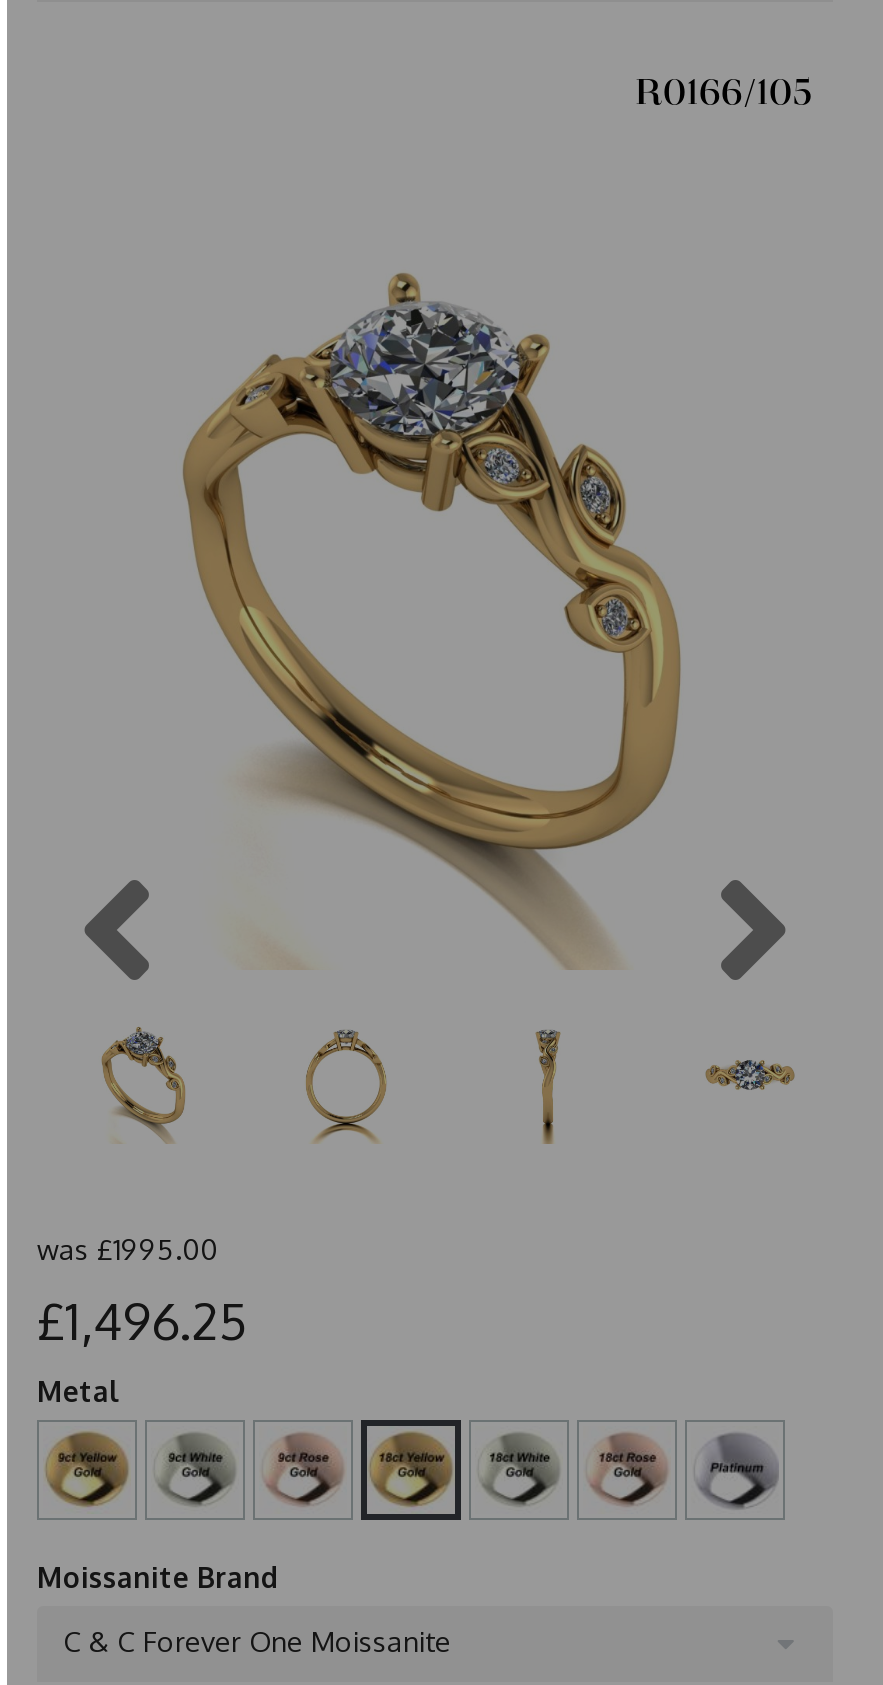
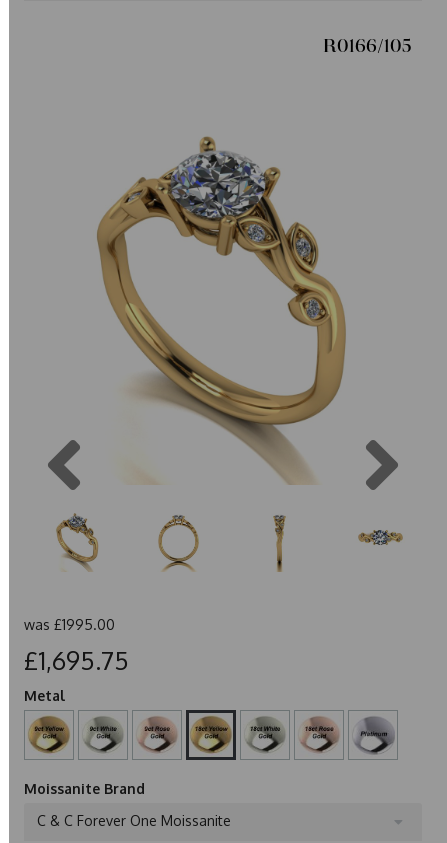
[37,1287,249,1351] £1,496.25 -> [24,643,129,675] £1,695.75

